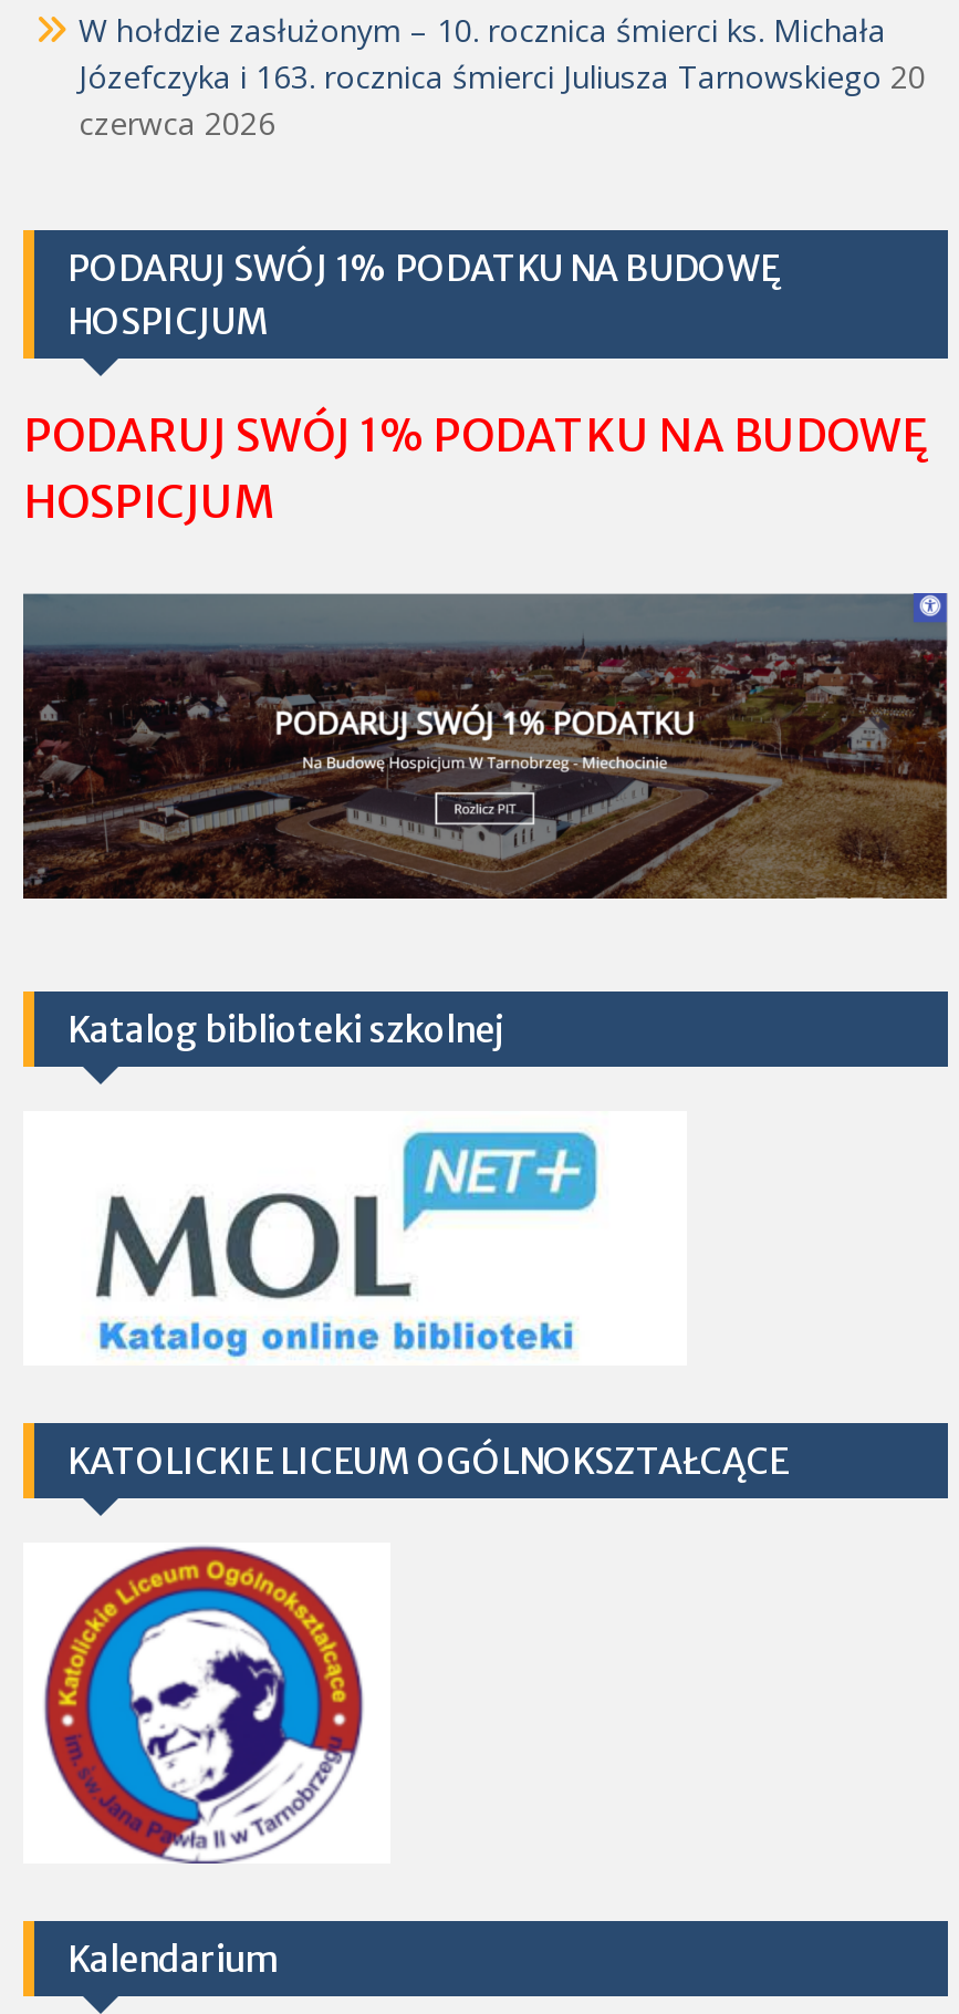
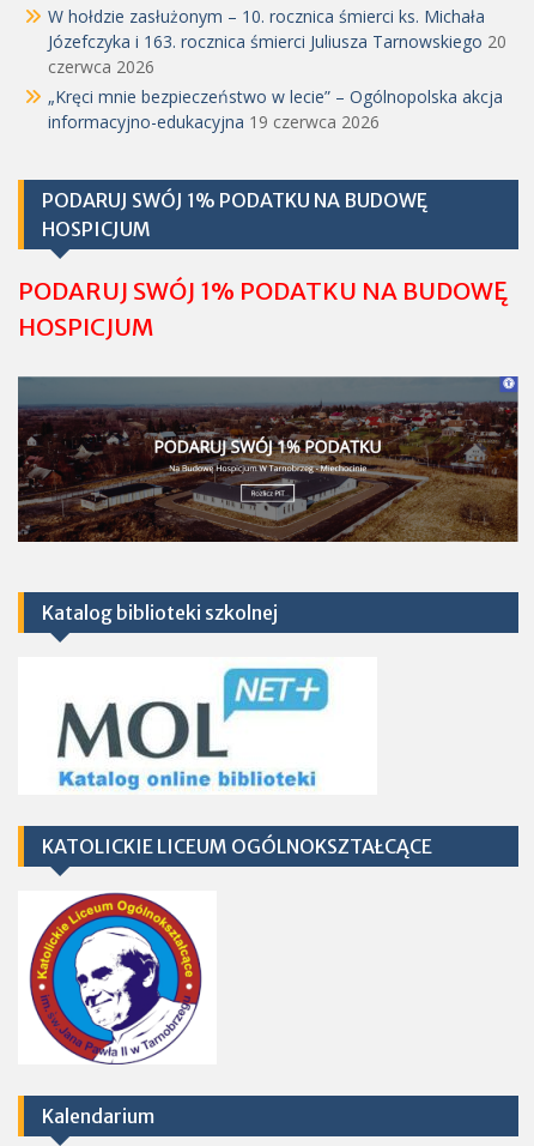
none -> [48,85,503,133] „Kręci mnie bezpieczeństwo w lecie” – Ogólnopolska akcja | informacyjno-edukacyjna 19 czerwca 2026

